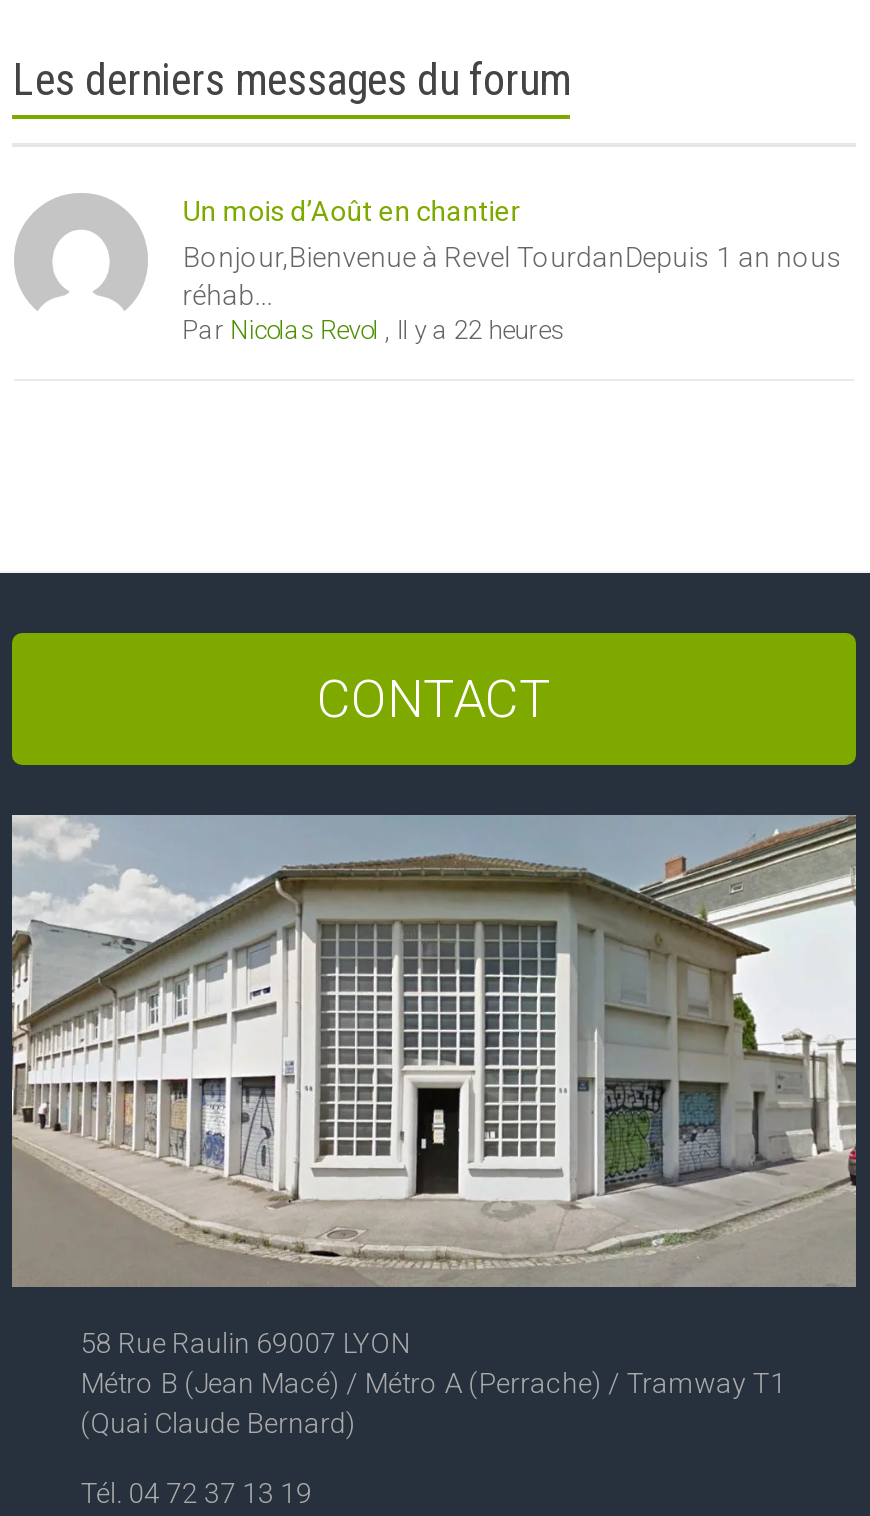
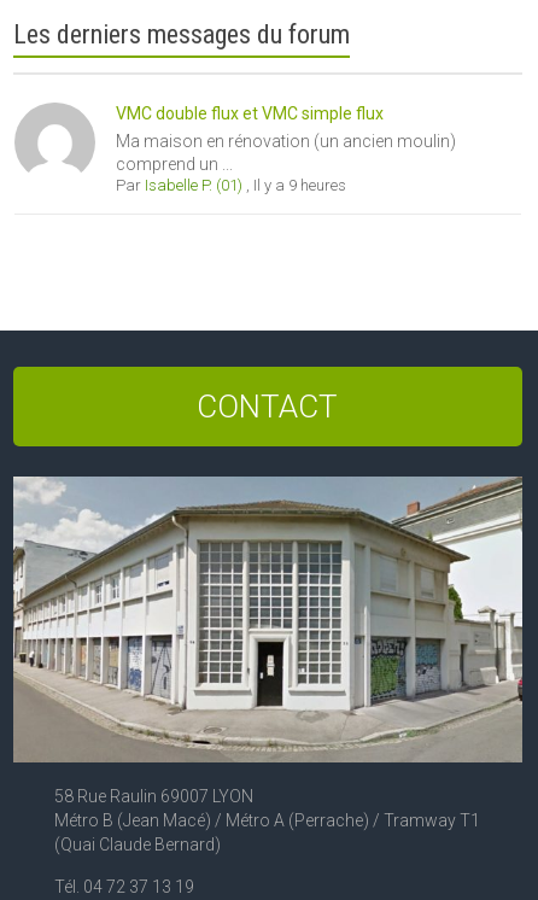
[183,195,843,345] Un mois d’Août en chantier | Bonjour,Bienvenue à Revel TourdanDepuis 1 an nous | réhab... | Par Nicolas Revol, Il y a 22 heures -> [116,103,456,194] VMC double flux et VMC simple flux | Ma maison en rénovation (un ancien moulin) | comprend un ... | Par Isabelle P. (01), Il y a 9 heures

